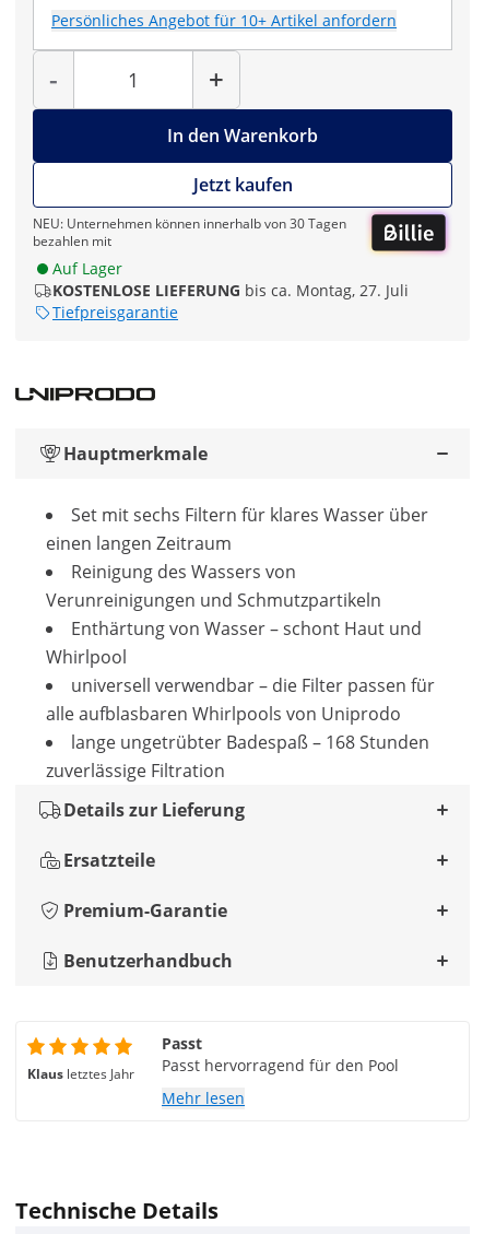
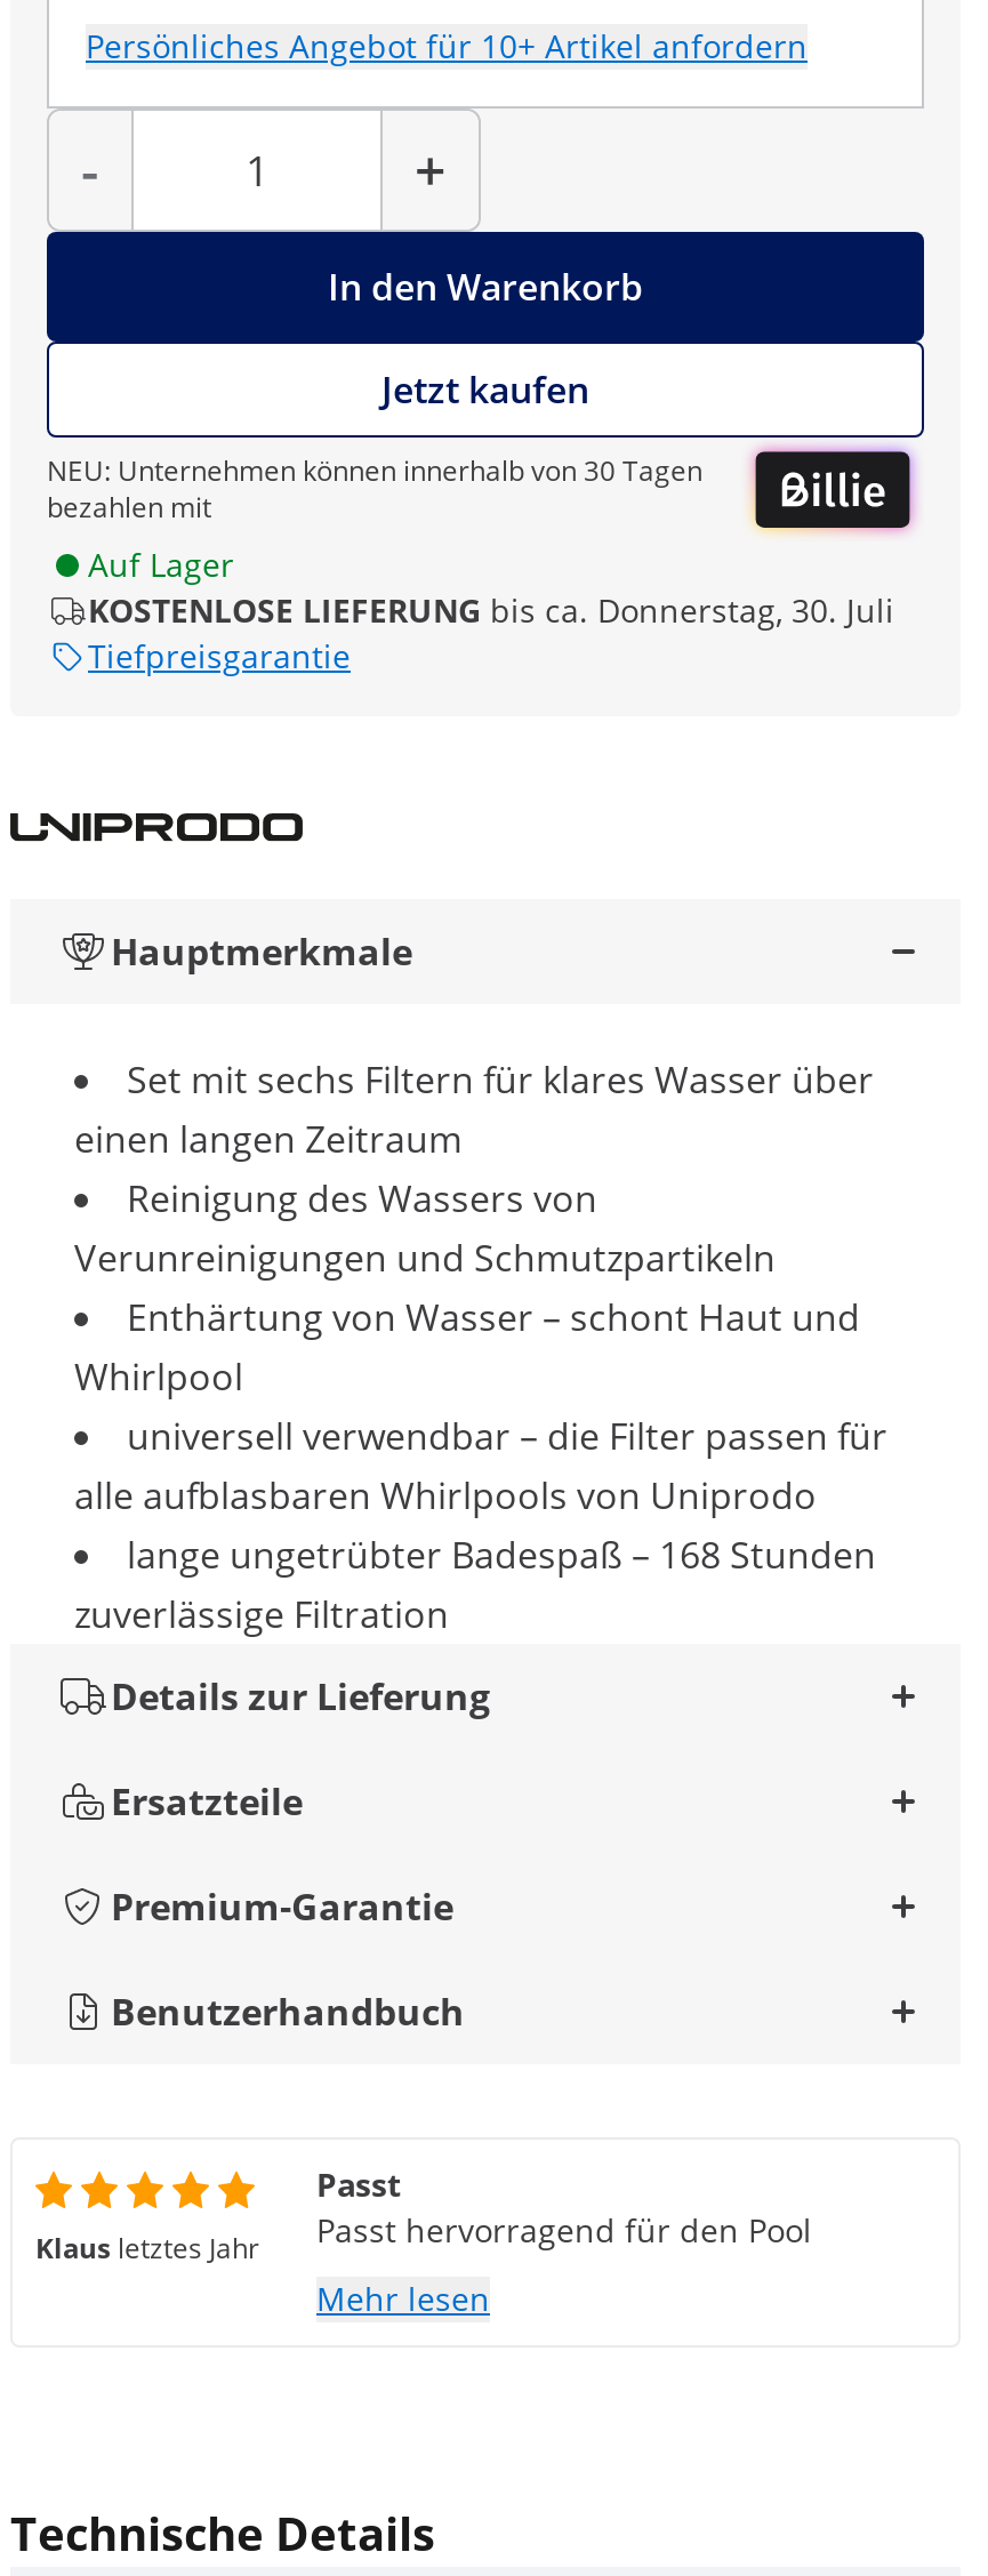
[52,280,409,301] KOSTENLOSE LIEFERUNG bis ca. Montag, 27. Juli -> [88,589,894,632] KOSTENLOSE LIEFERUNG bis ca. Donnerstag, 30. Juli

